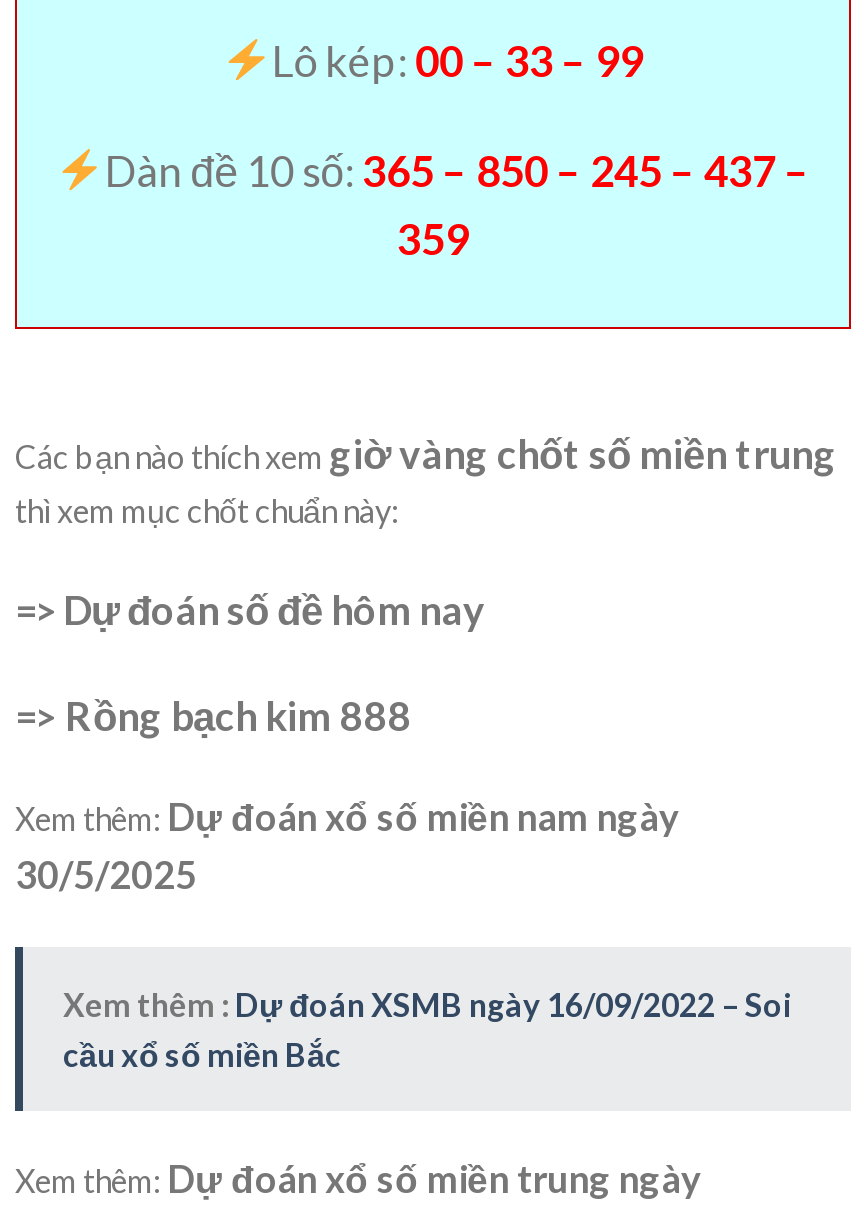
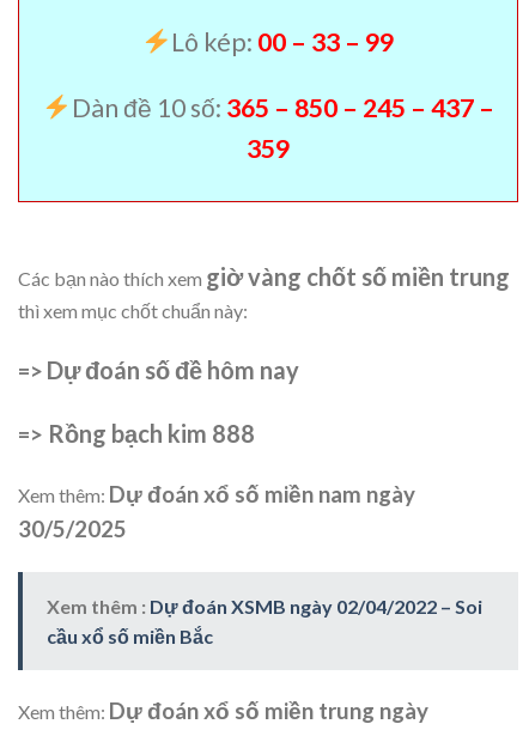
[63,984,791,1022] Xem thêm : Dự đoán XSMB ngày 16/09/2022 – Soi -> [47,594,482,617] Xem thêm : Dự đoán XSMB ngày 02/04/2022 – Soi

